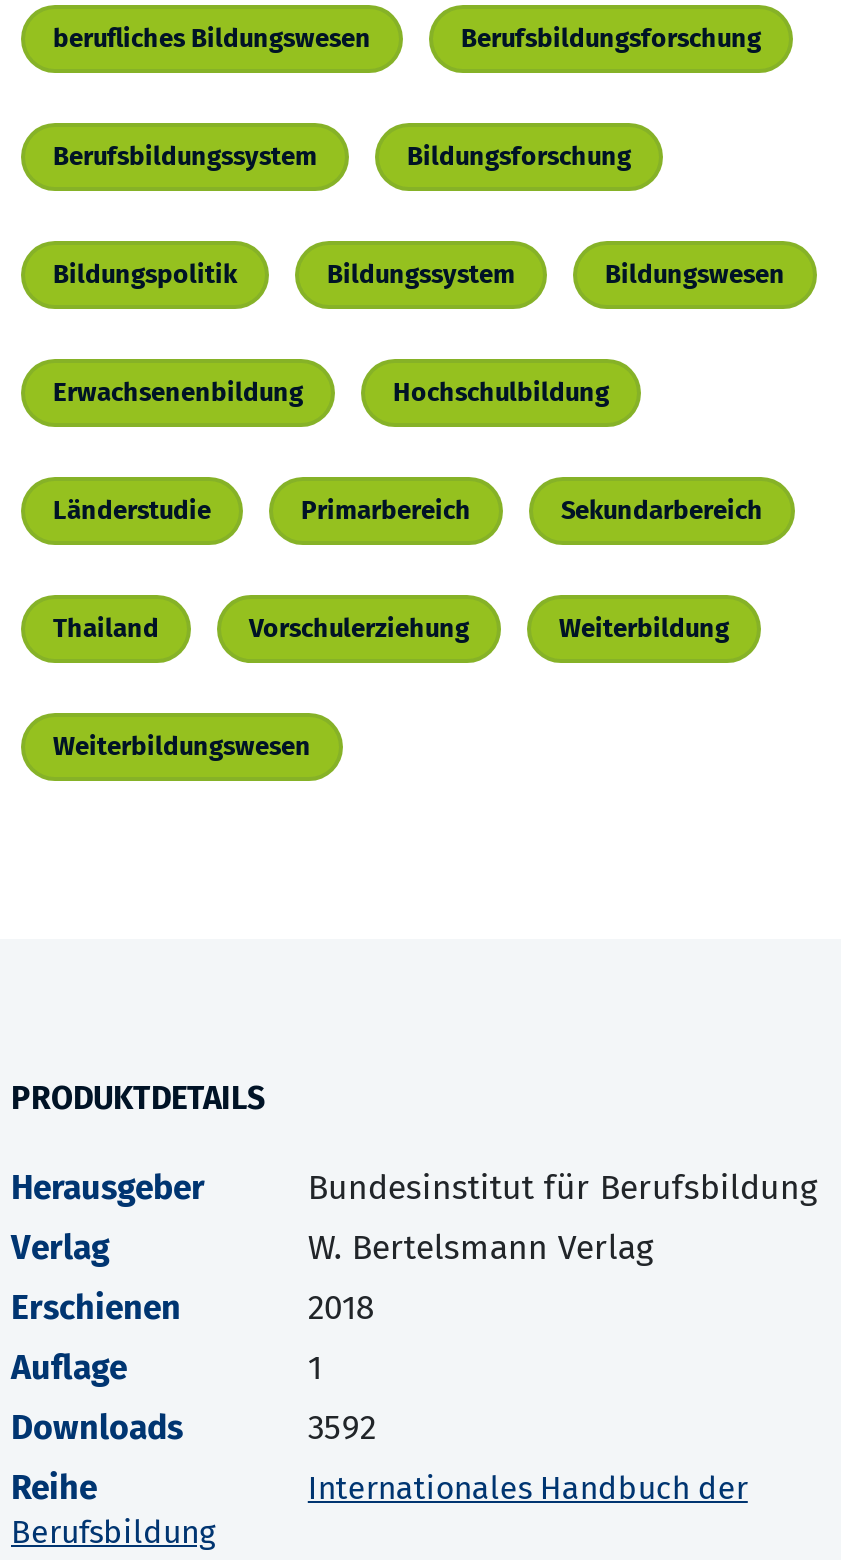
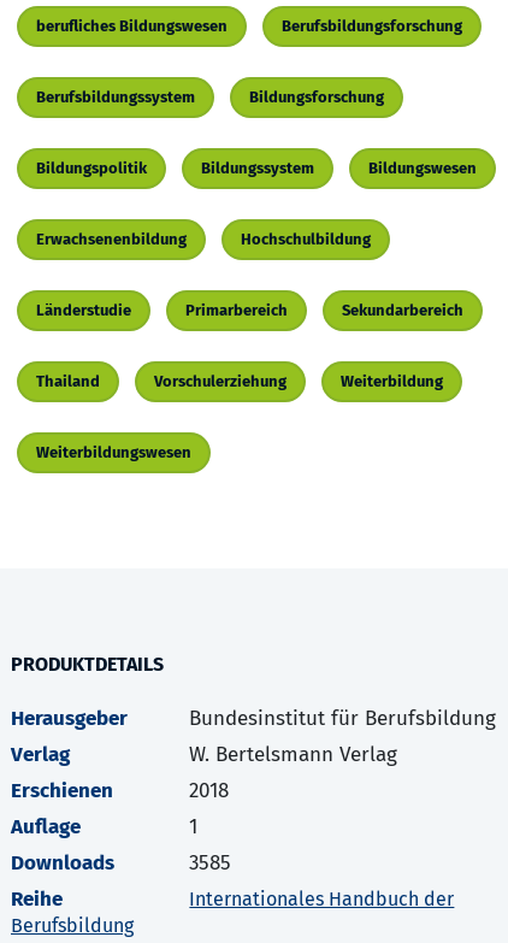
[308,1407,376,1449] 3592 -> [189,850,232,876] 3585

